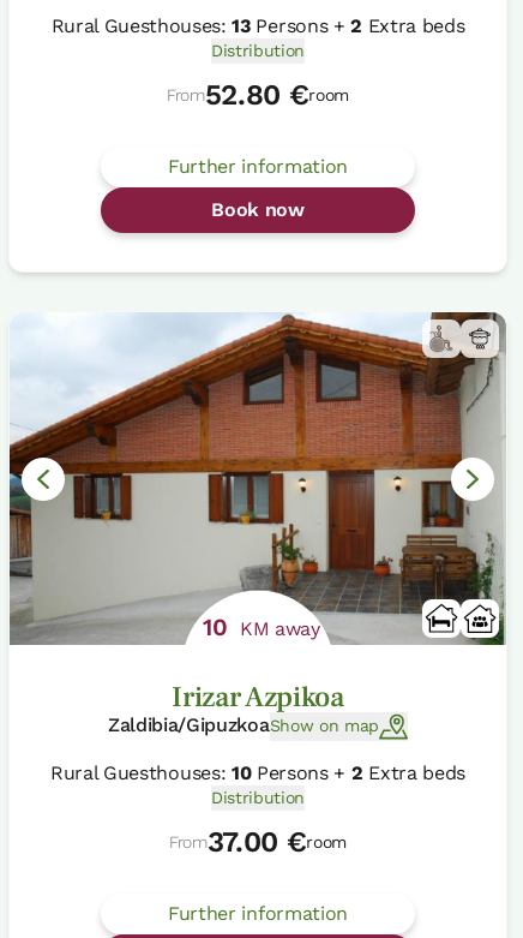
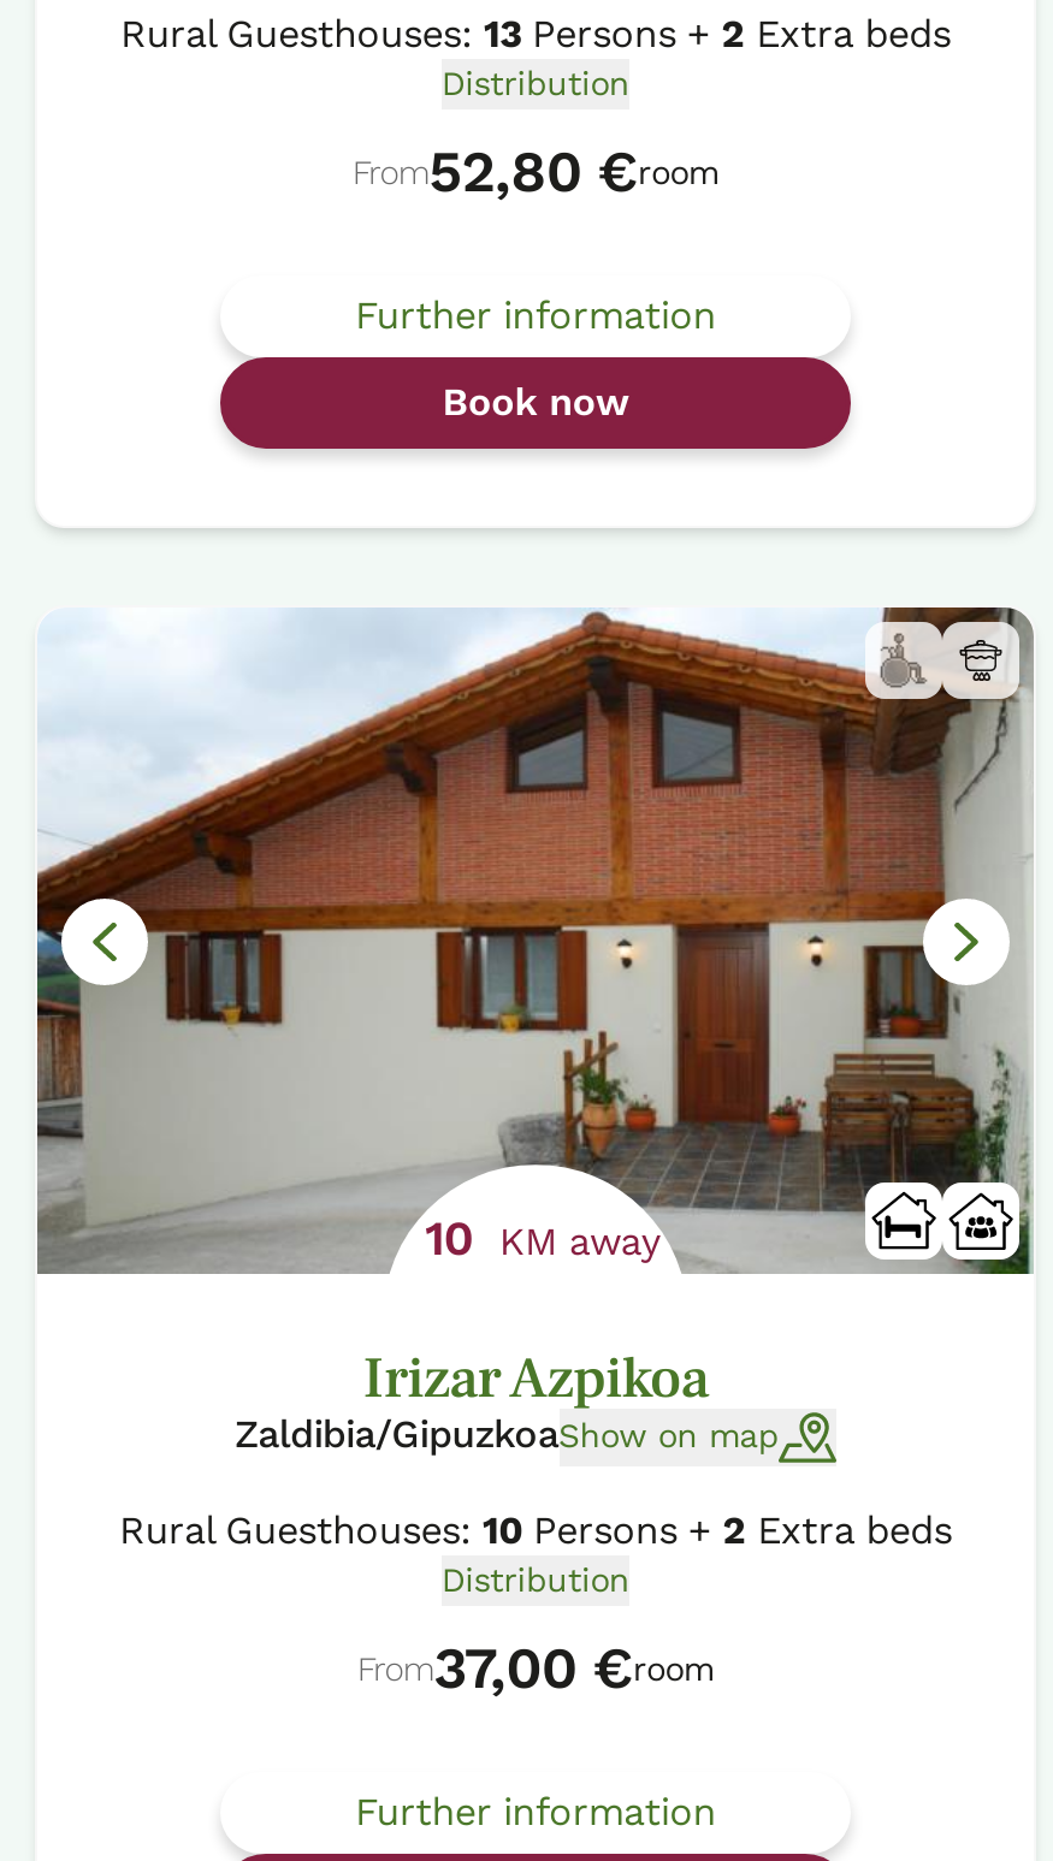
[167,78,349,112] From52.80 €room -> [352,139,719,206] From52,80 €room
[169,825,347,858] From37.00 €room -> [357,1634,714,1702] From37,00 €room

